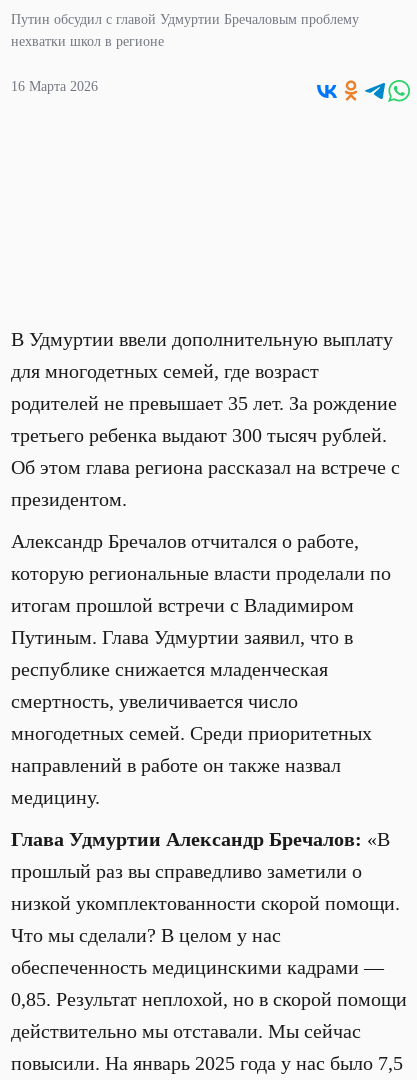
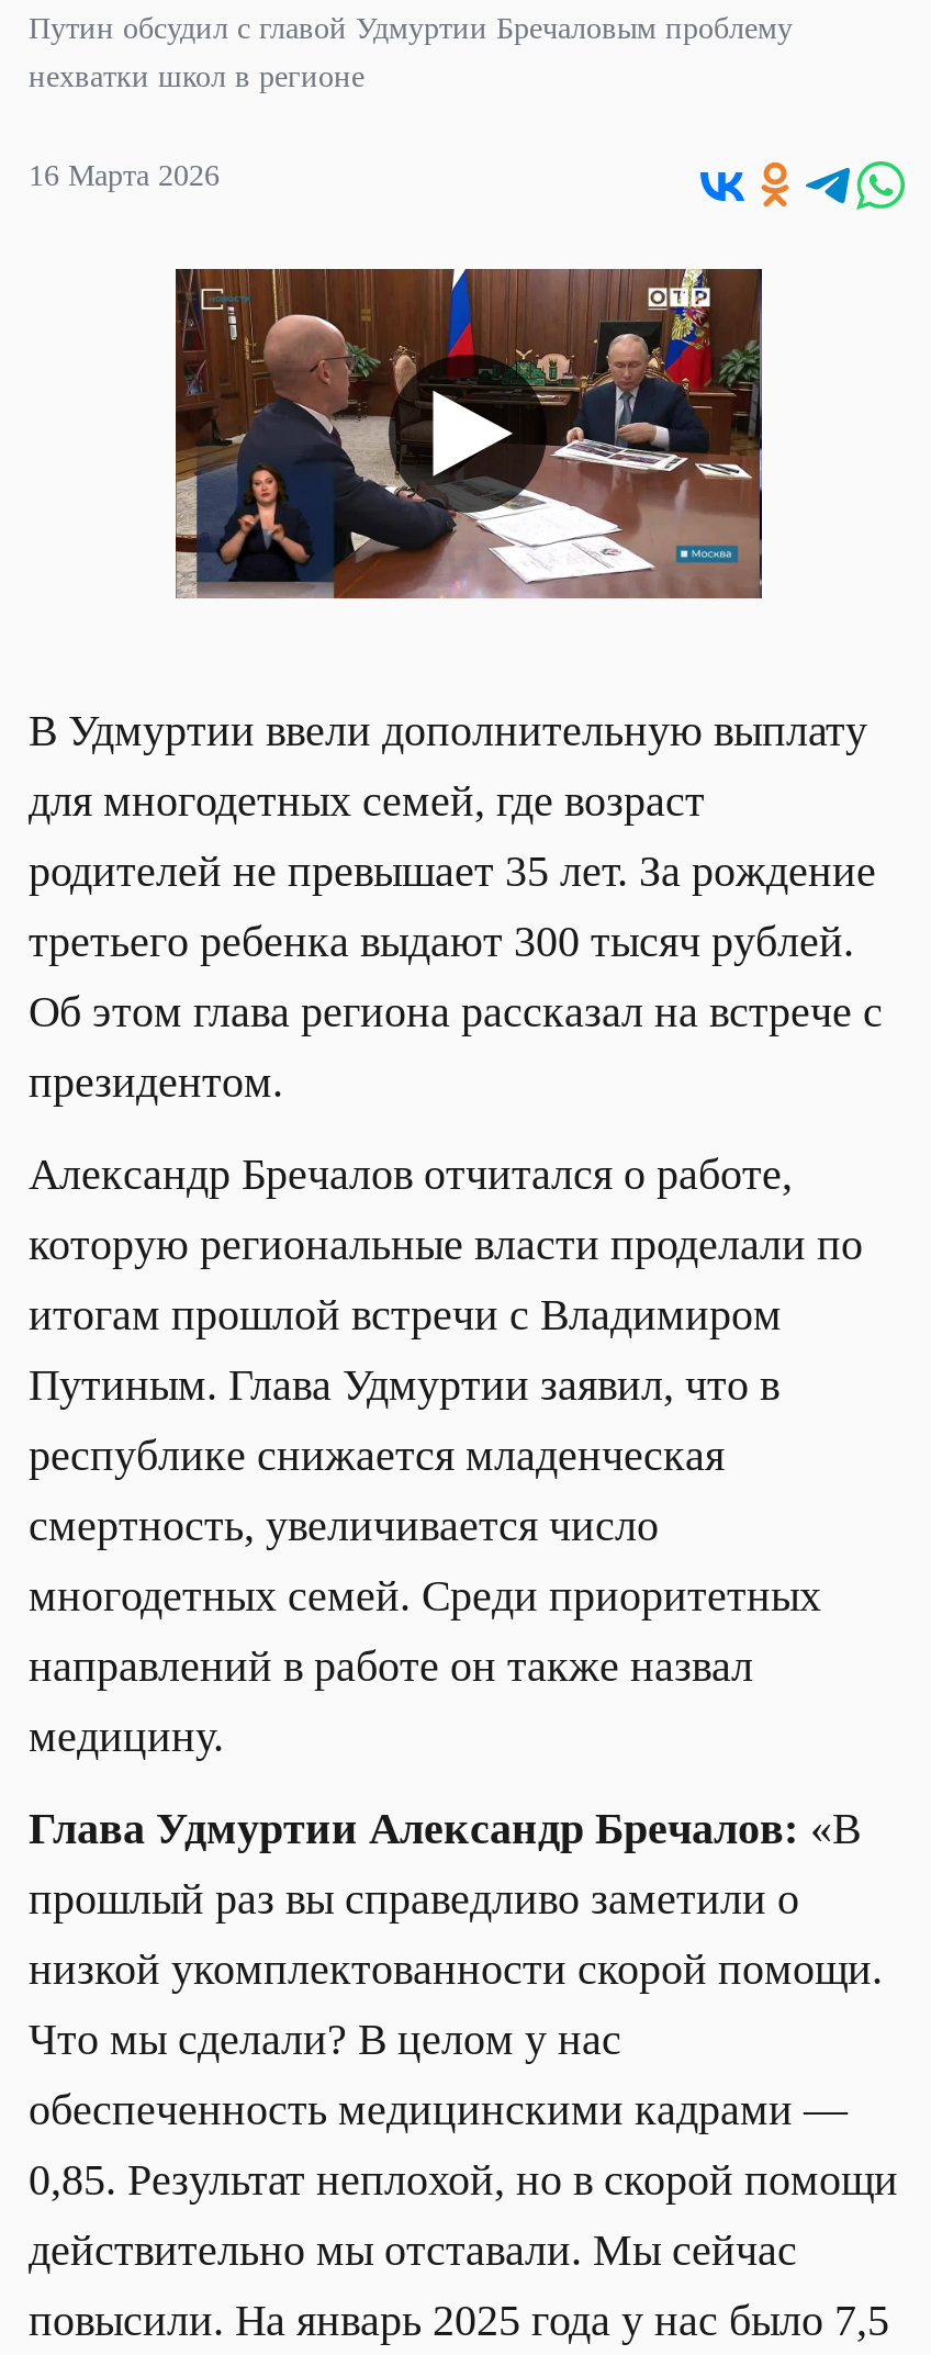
none -> [173,267,764,601] [image]

